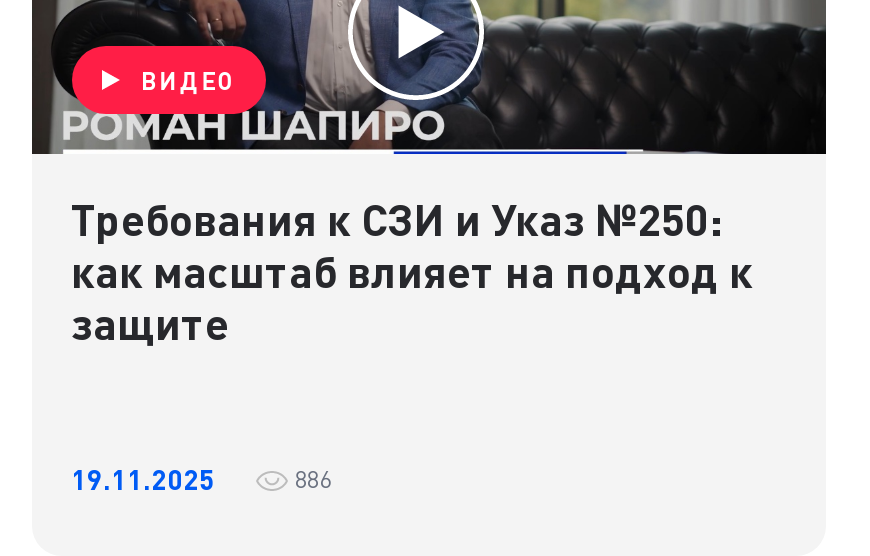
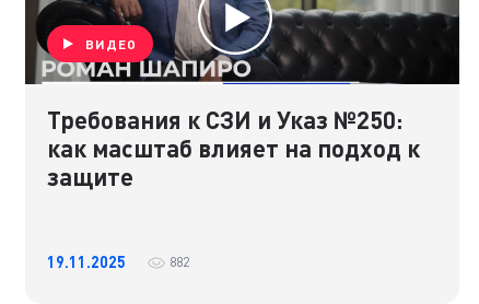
[295,464,331,494] 886 -> [169,254,189,270] 882

